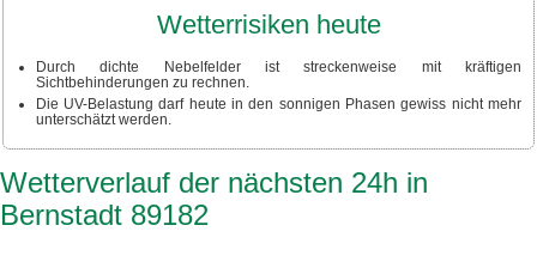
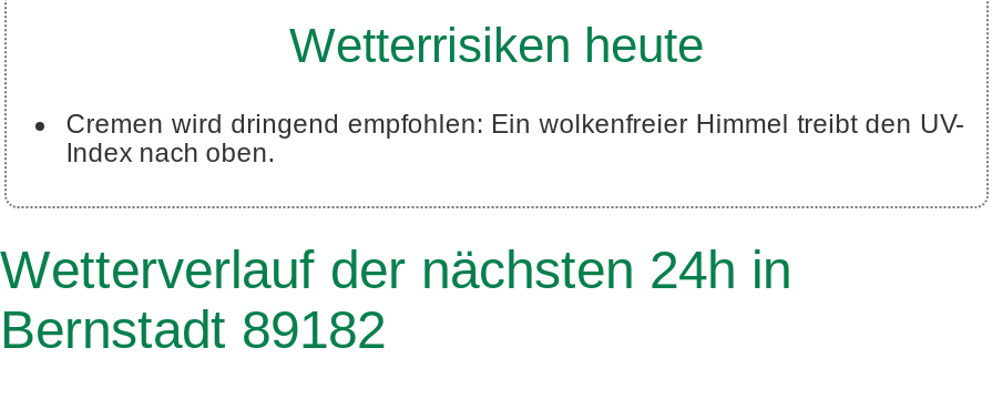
[36,58,521,127] Durch dichte Nebelfelder ist streckenweise mit kräftigen | Sichtbehinderungen zu rechnen. | Die UV-Belastung darf heute in den sonnigen Phasen gewiss nicht mehr | unterschätzt werden. -> [66,108,964,167] Cremen wird dringend empfohlen: Ein wolkenfreier Himmel treibt den UV- | Index nach oben.

